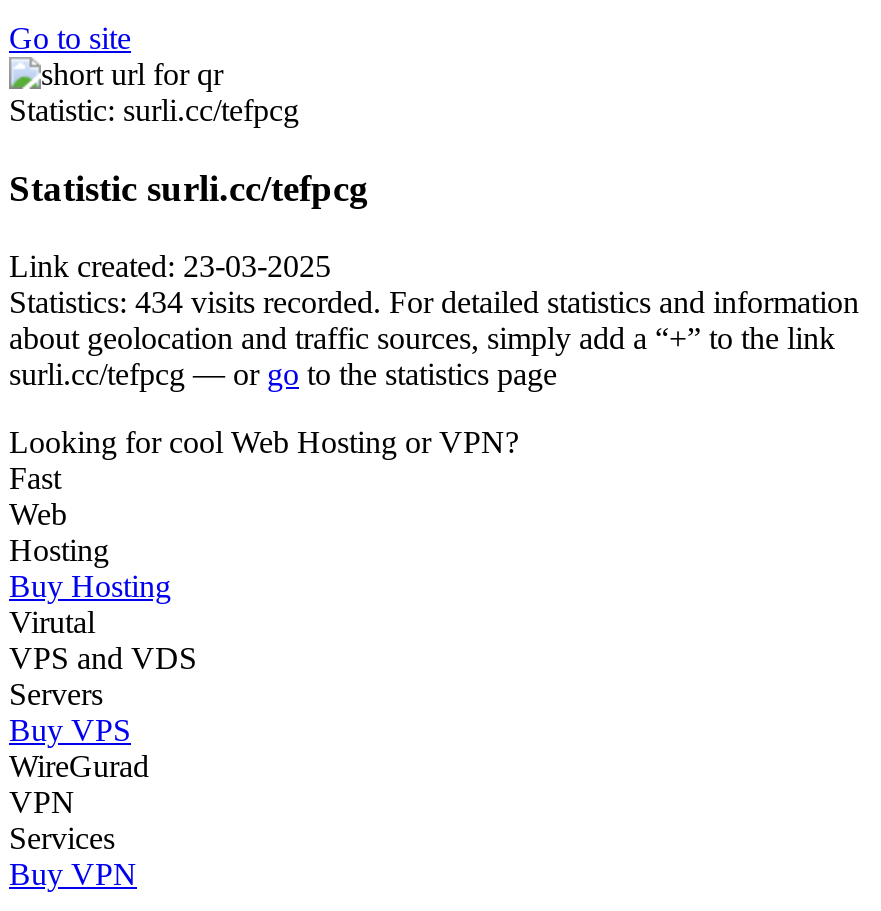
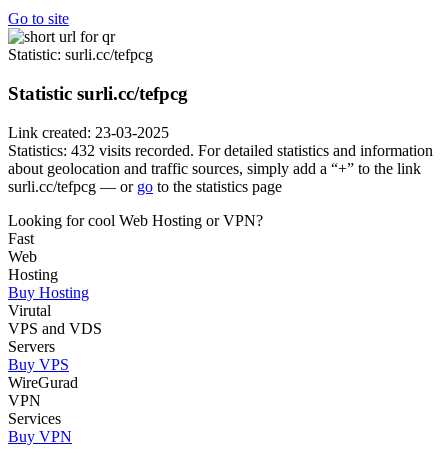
[9,284,859,318] Statistics: 434 visits recorded. For detailed statistics and information -> [8,142,433,159] Statistics: 432 visits recorded. For detailed statistics and information

